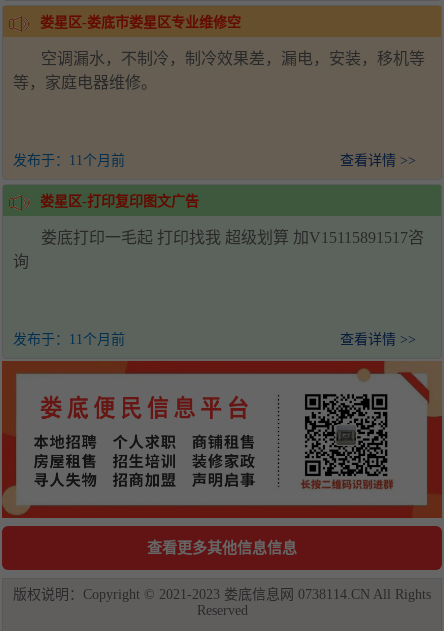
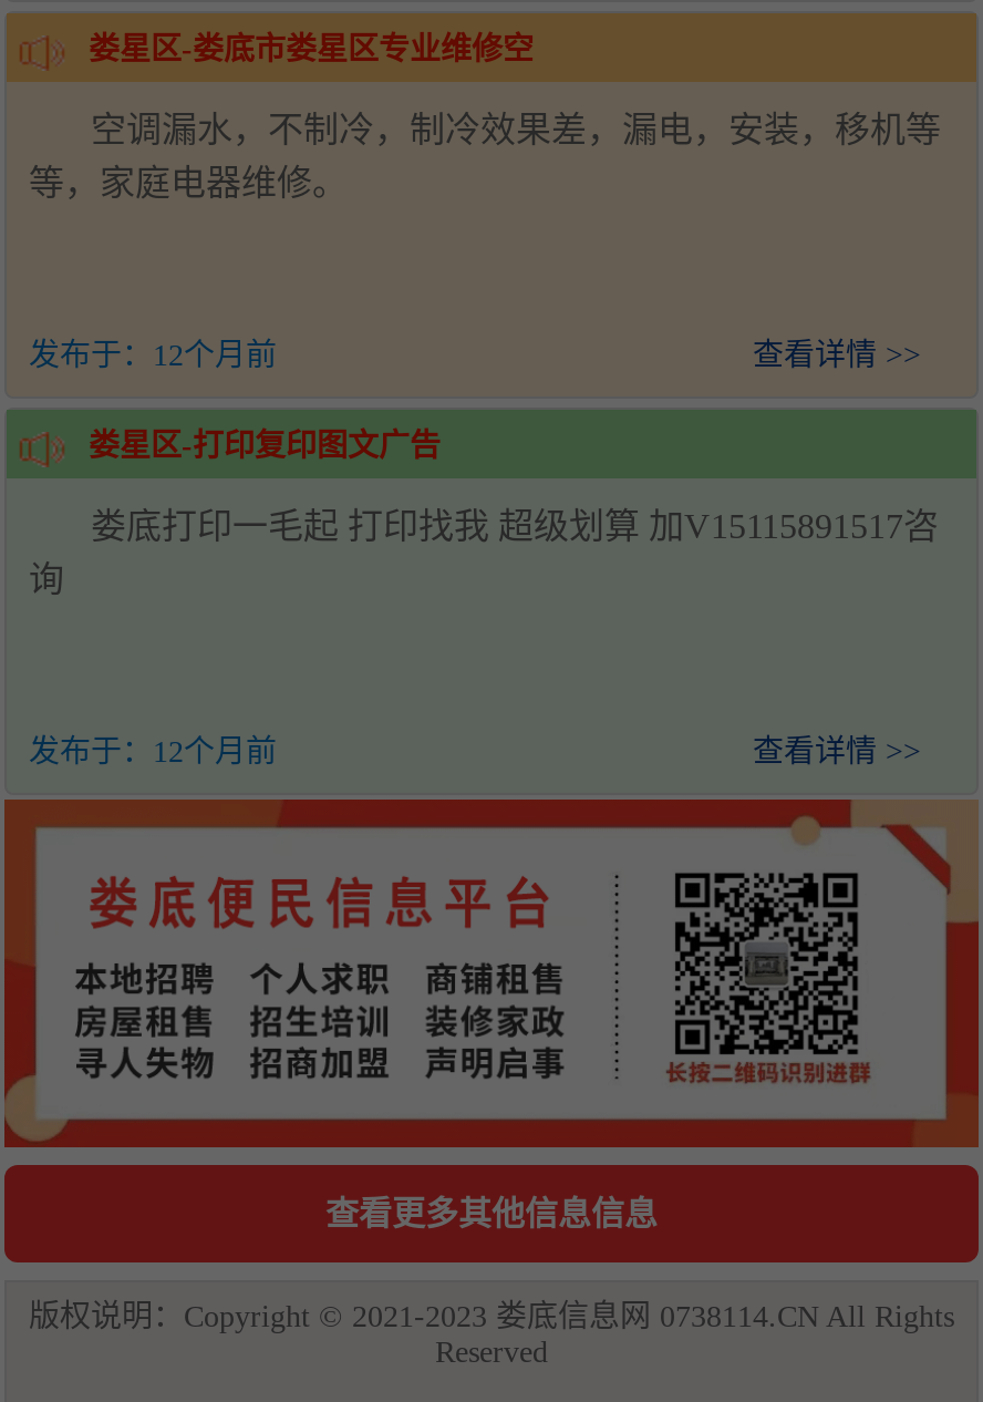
[13,153,125,168] 发布于：11个月前 -> [29,339,277,372] 发布于：12个月前
[13,332,125,347] 发布于：11个月前 -> [29,735,277,768] 发布于：12个月前

